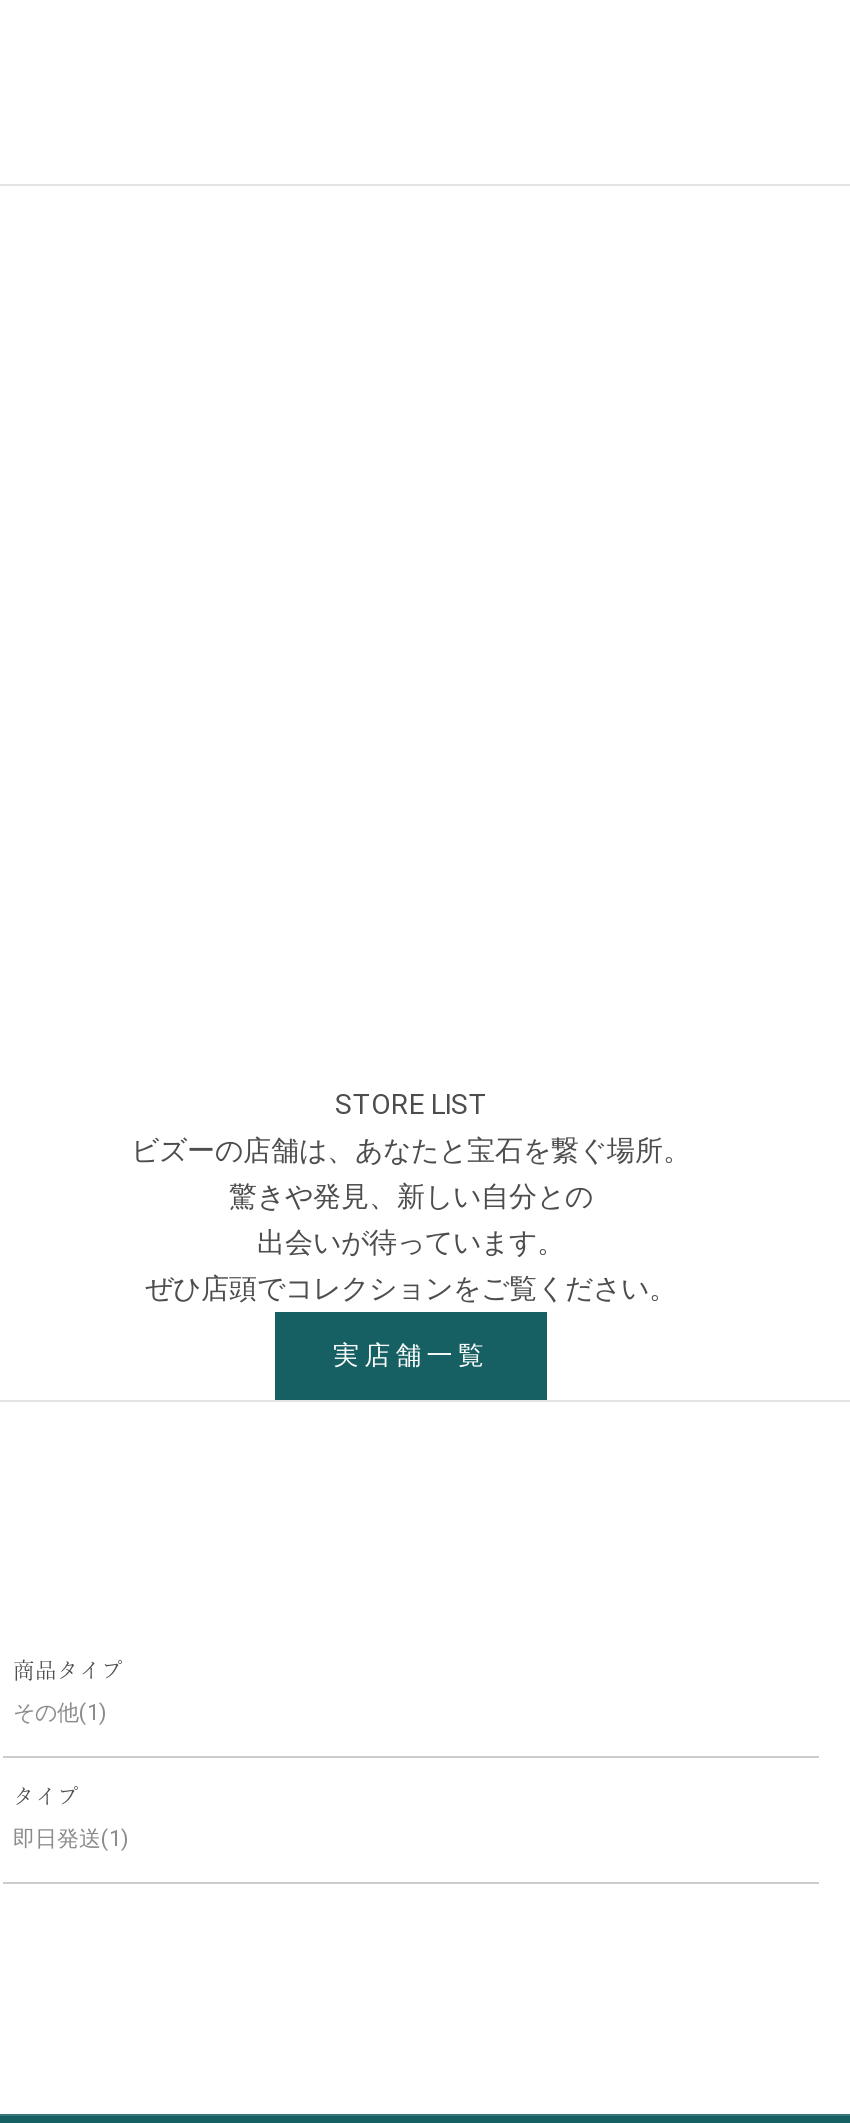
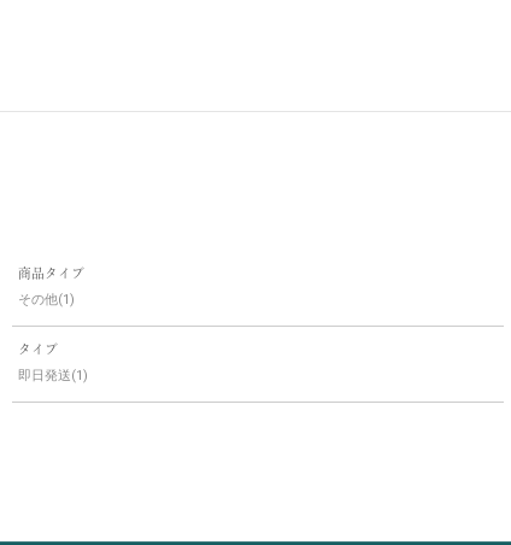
[131,1088,691,1370] STORE LIST | ビズーの店舗は、あなたと宝石を繋ぐ場所。 | 驚きや発見、新しい自分との | 出会いが待っています。 | ぜひ店頭でコレクションをご覧ください。 | 実店舗一覧 -> none

